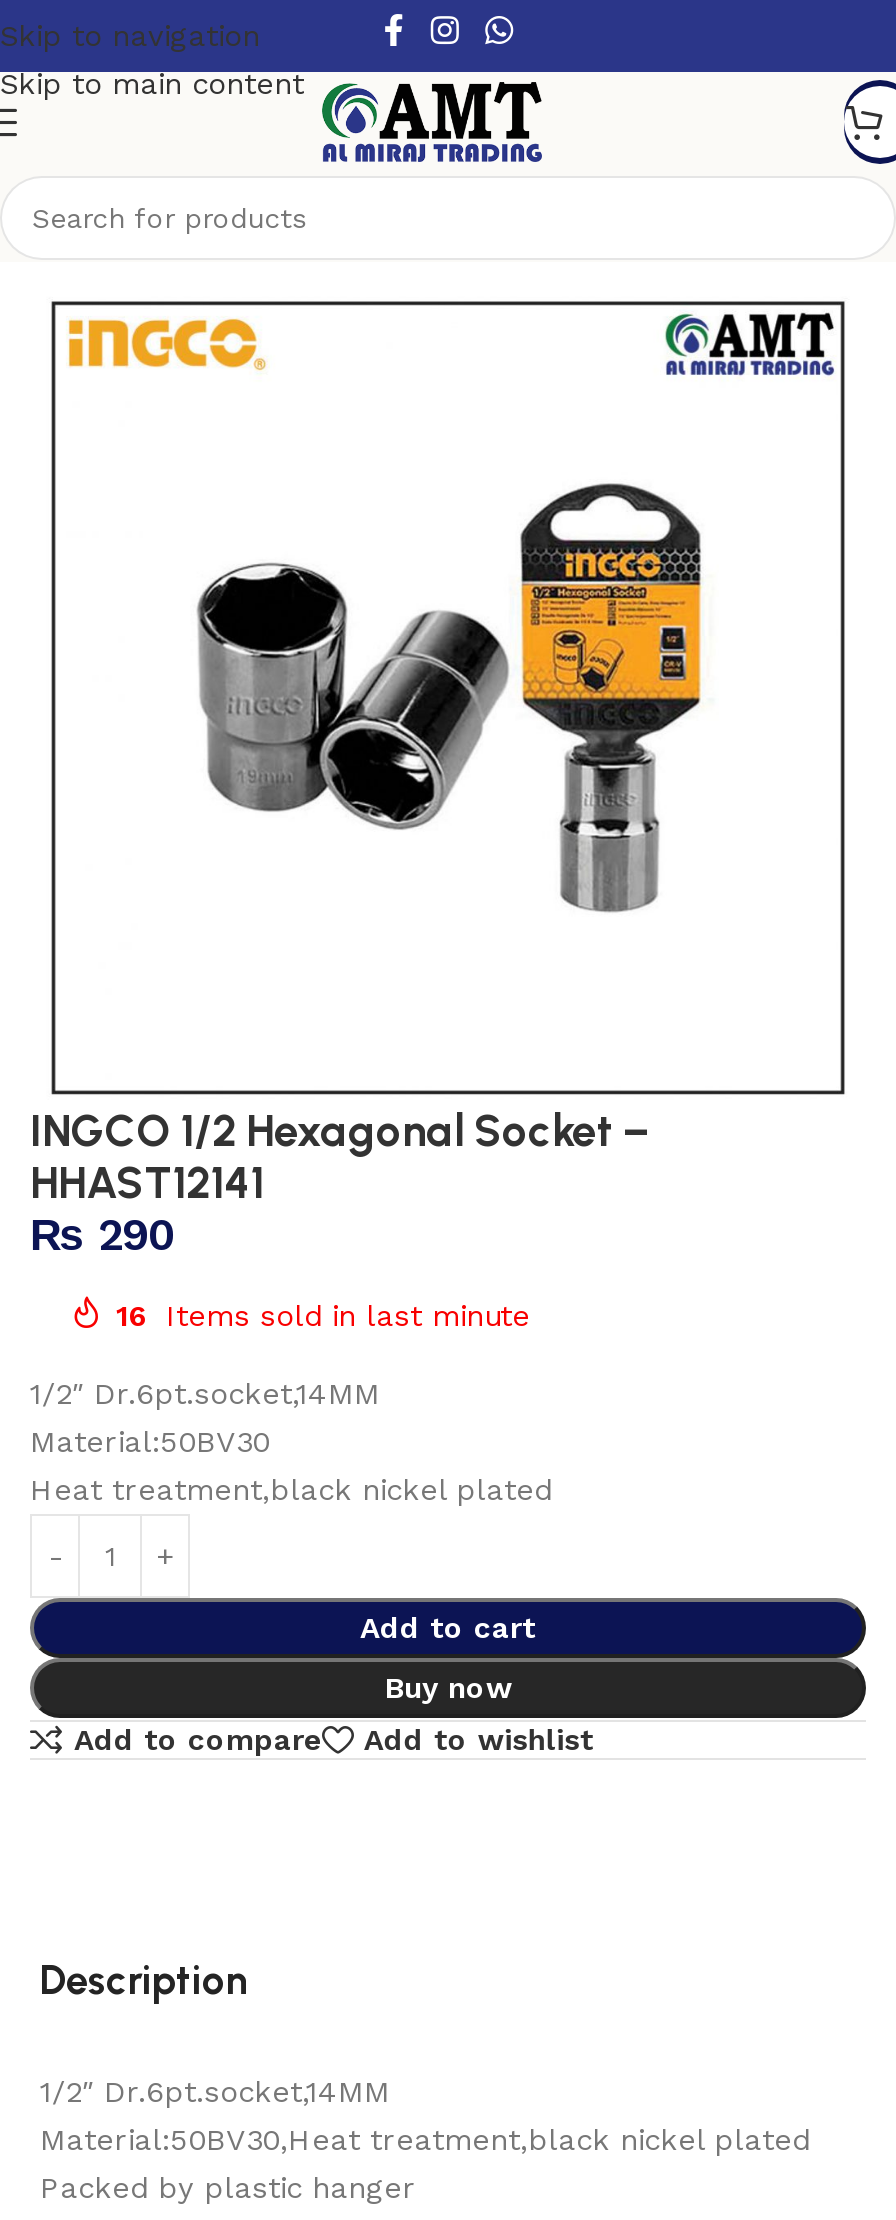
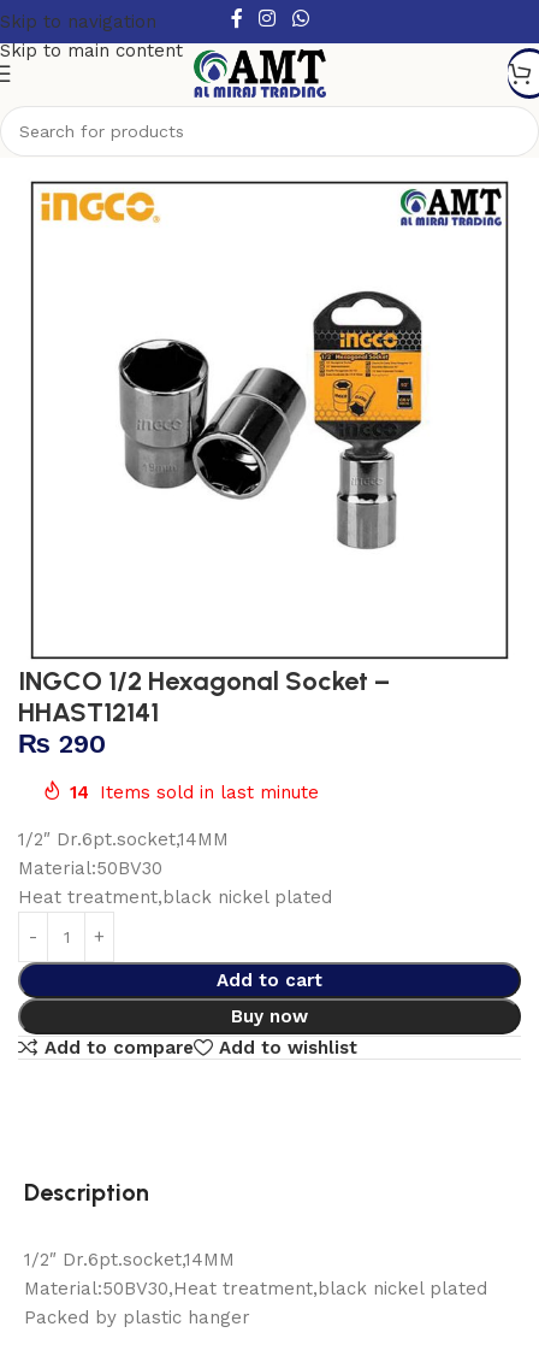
[116,1298,530,1334] 16 Items sold in last minute -> [70,782,319,803] 14 Items sold in last minute

